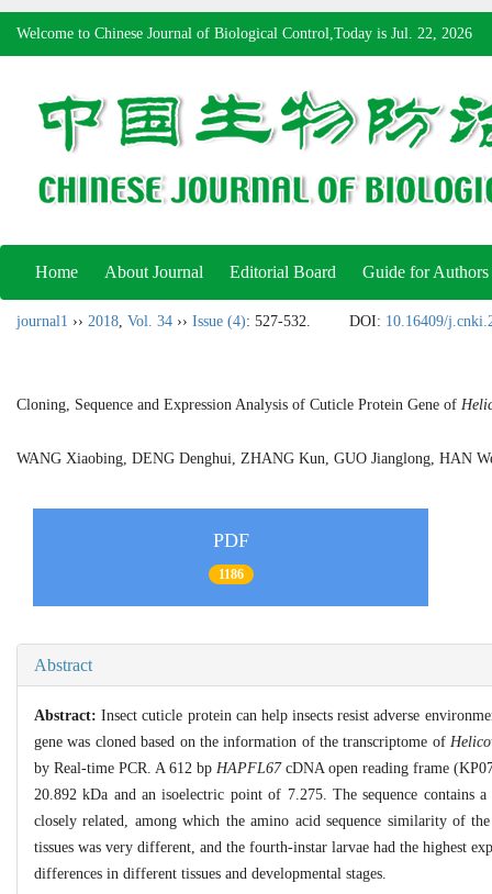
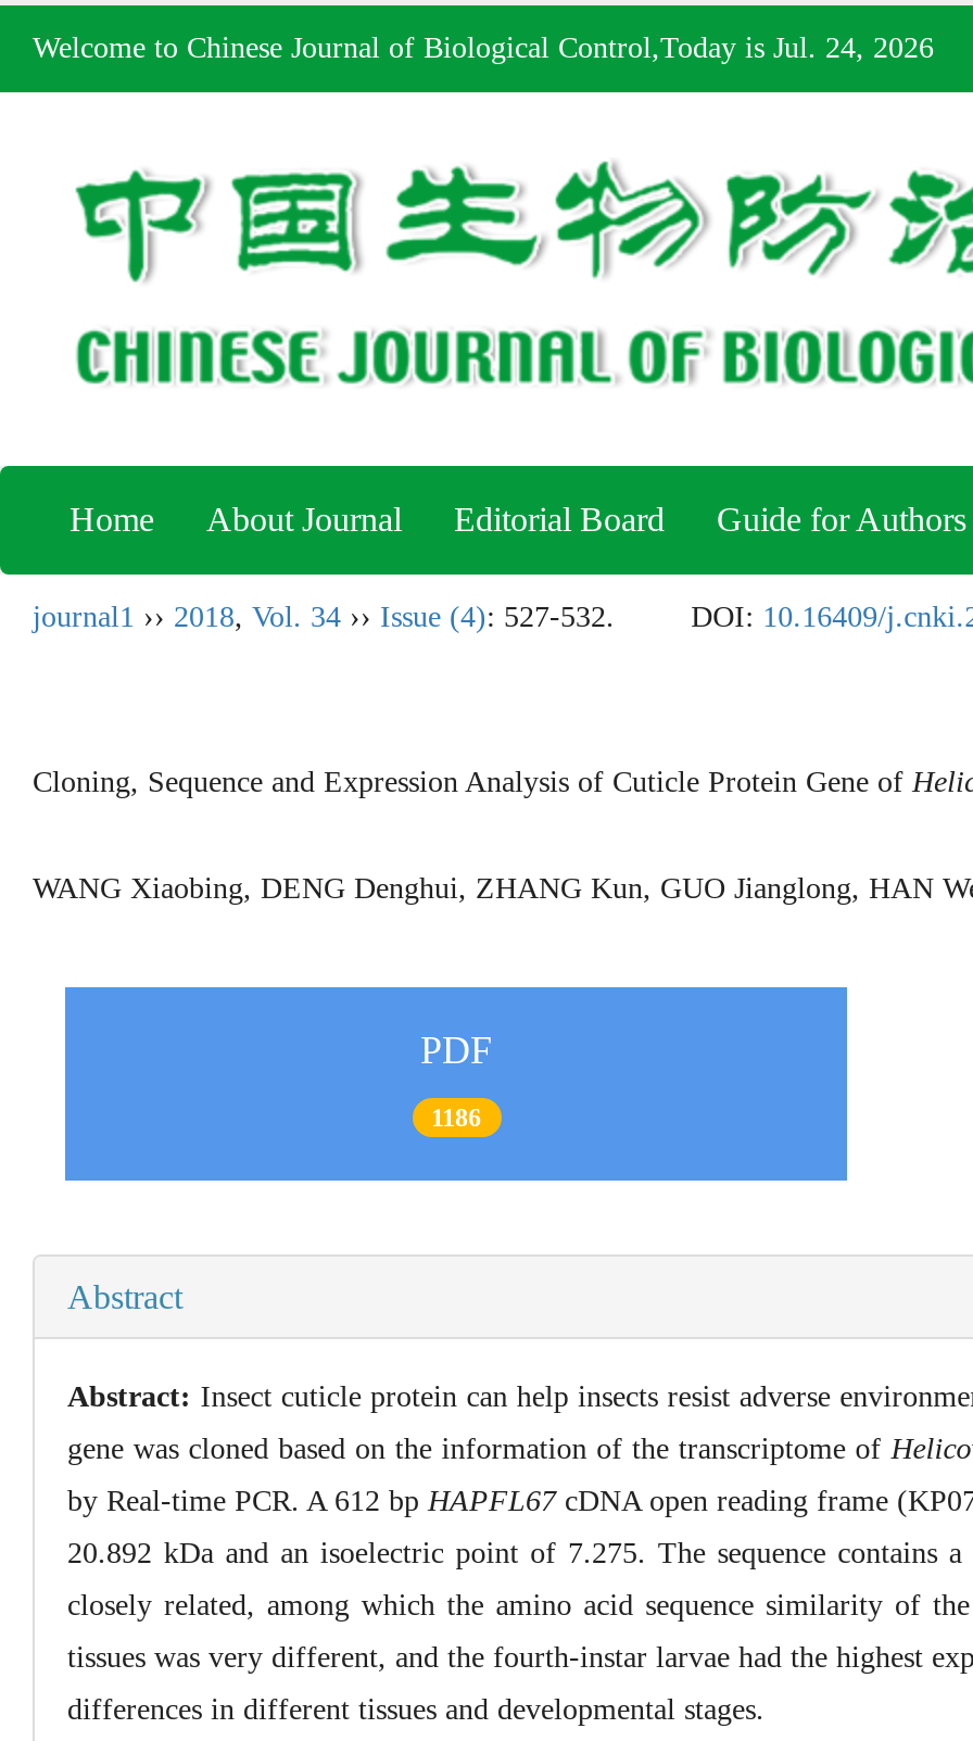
[16,25,472,42] Welcome to Chinese Journal of Biological Control,Today is Jul. 22, 2026 -> [33,31,934,64] Welcome to Chinese Journal of Biological Control,Today is Jul. 24, 2026

